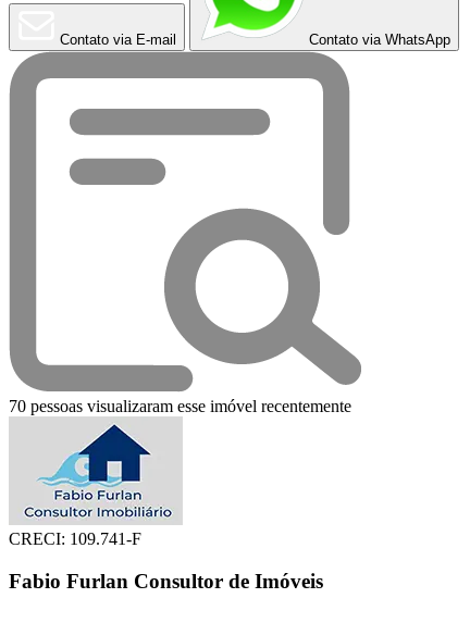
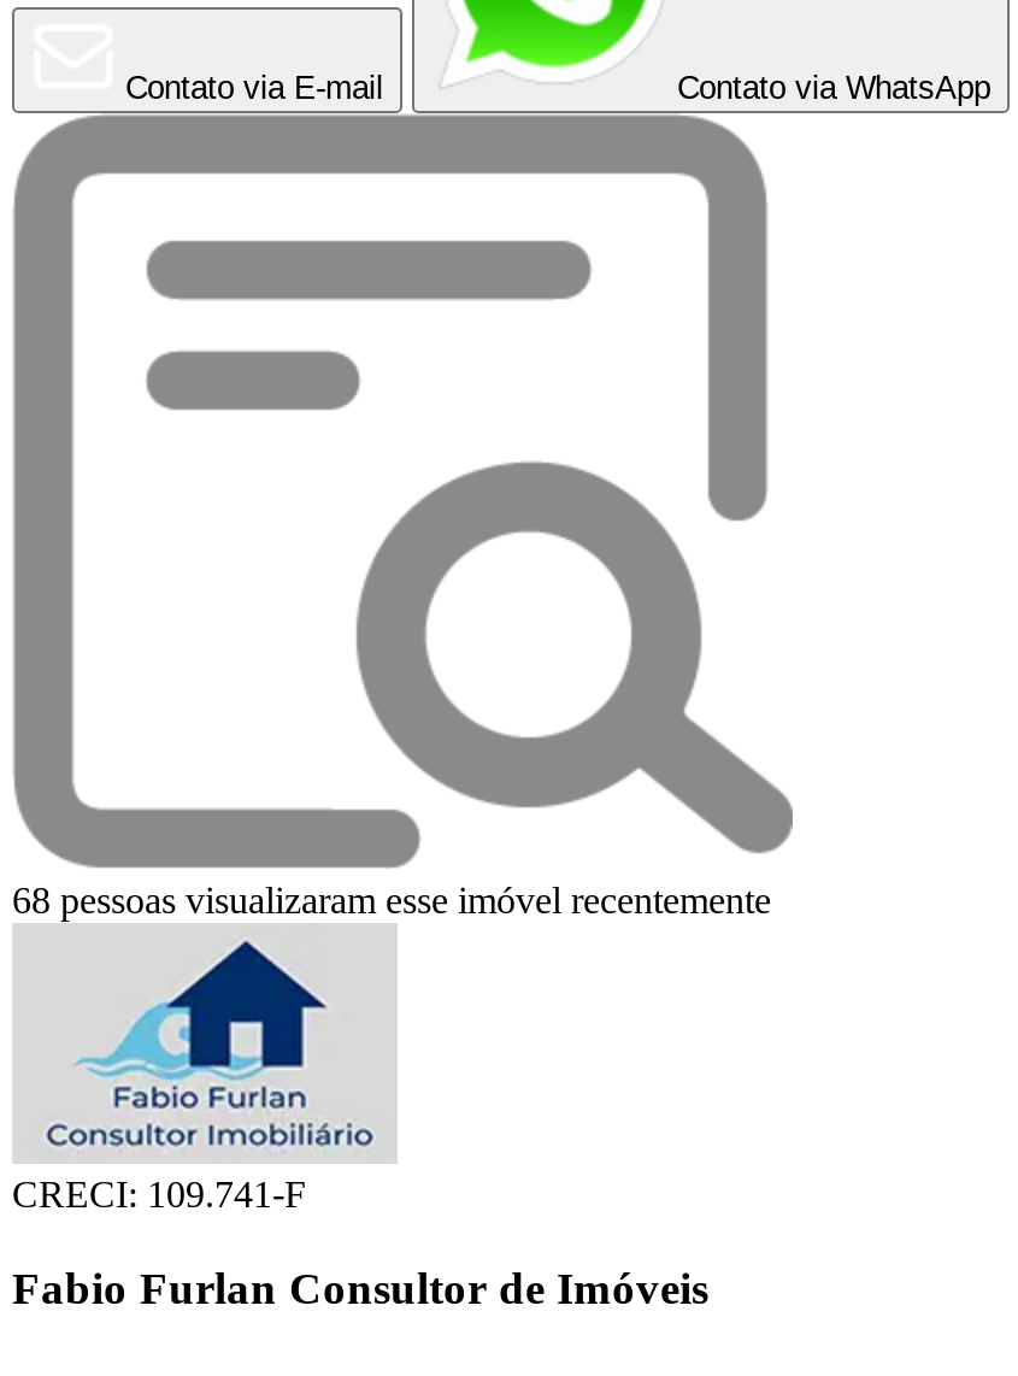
[9,397,351,416] 70 pessoas visualizaram esse imóvel recentemente -> [12,880,771,921] 68 pessoas visualizaram esse imóvel recentemente

